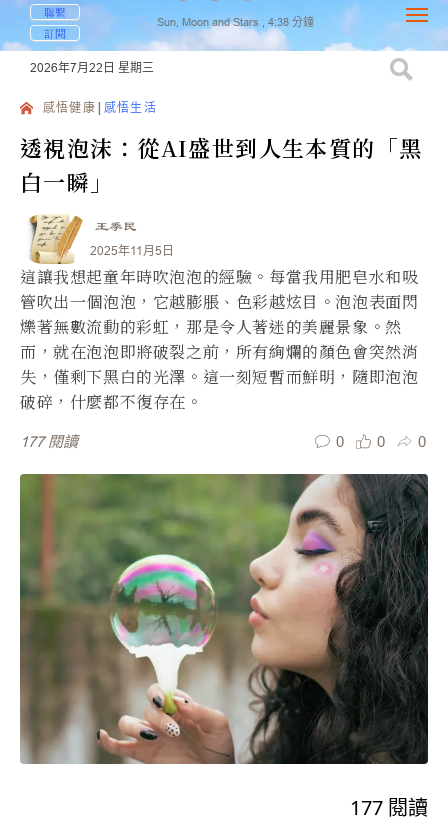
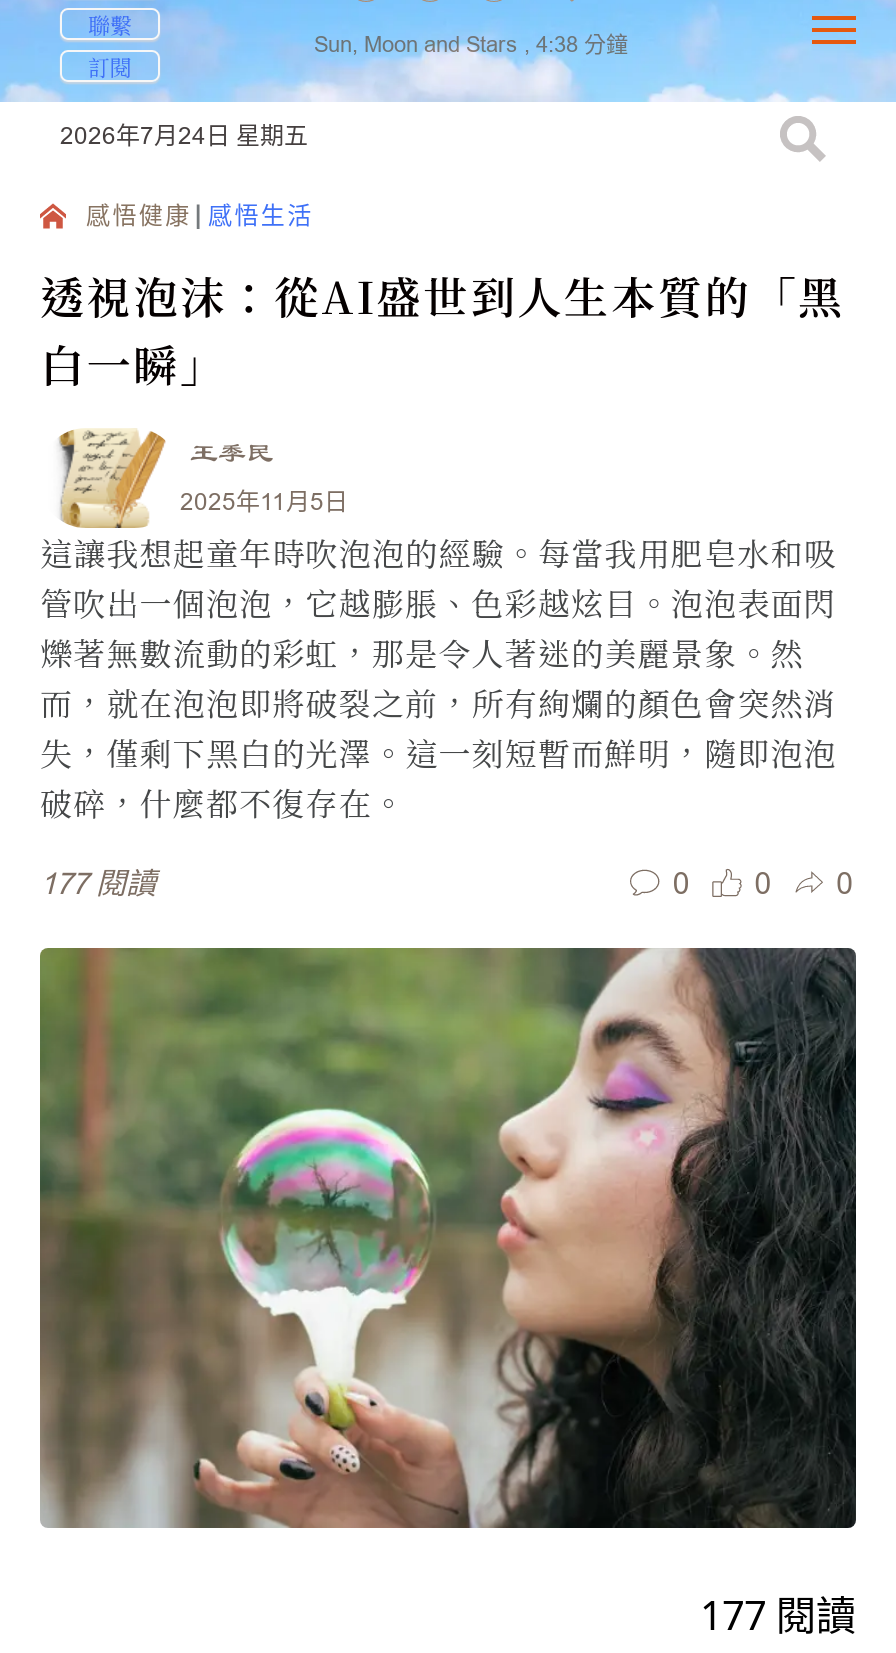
[30,60,154,76] 2026年7月22日 星期三 -> [60,120,308,152] 2026年7月24日 星期五

